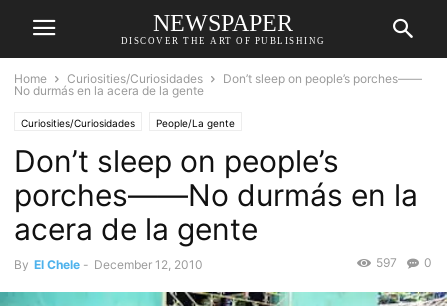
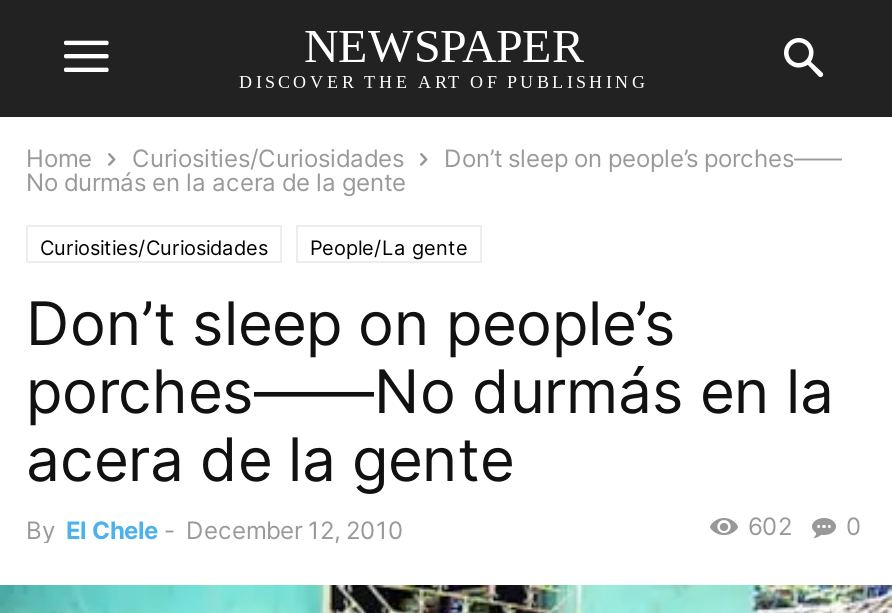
[376,255,432,270] 597 0 -> [748,511,862,541] 602 0

